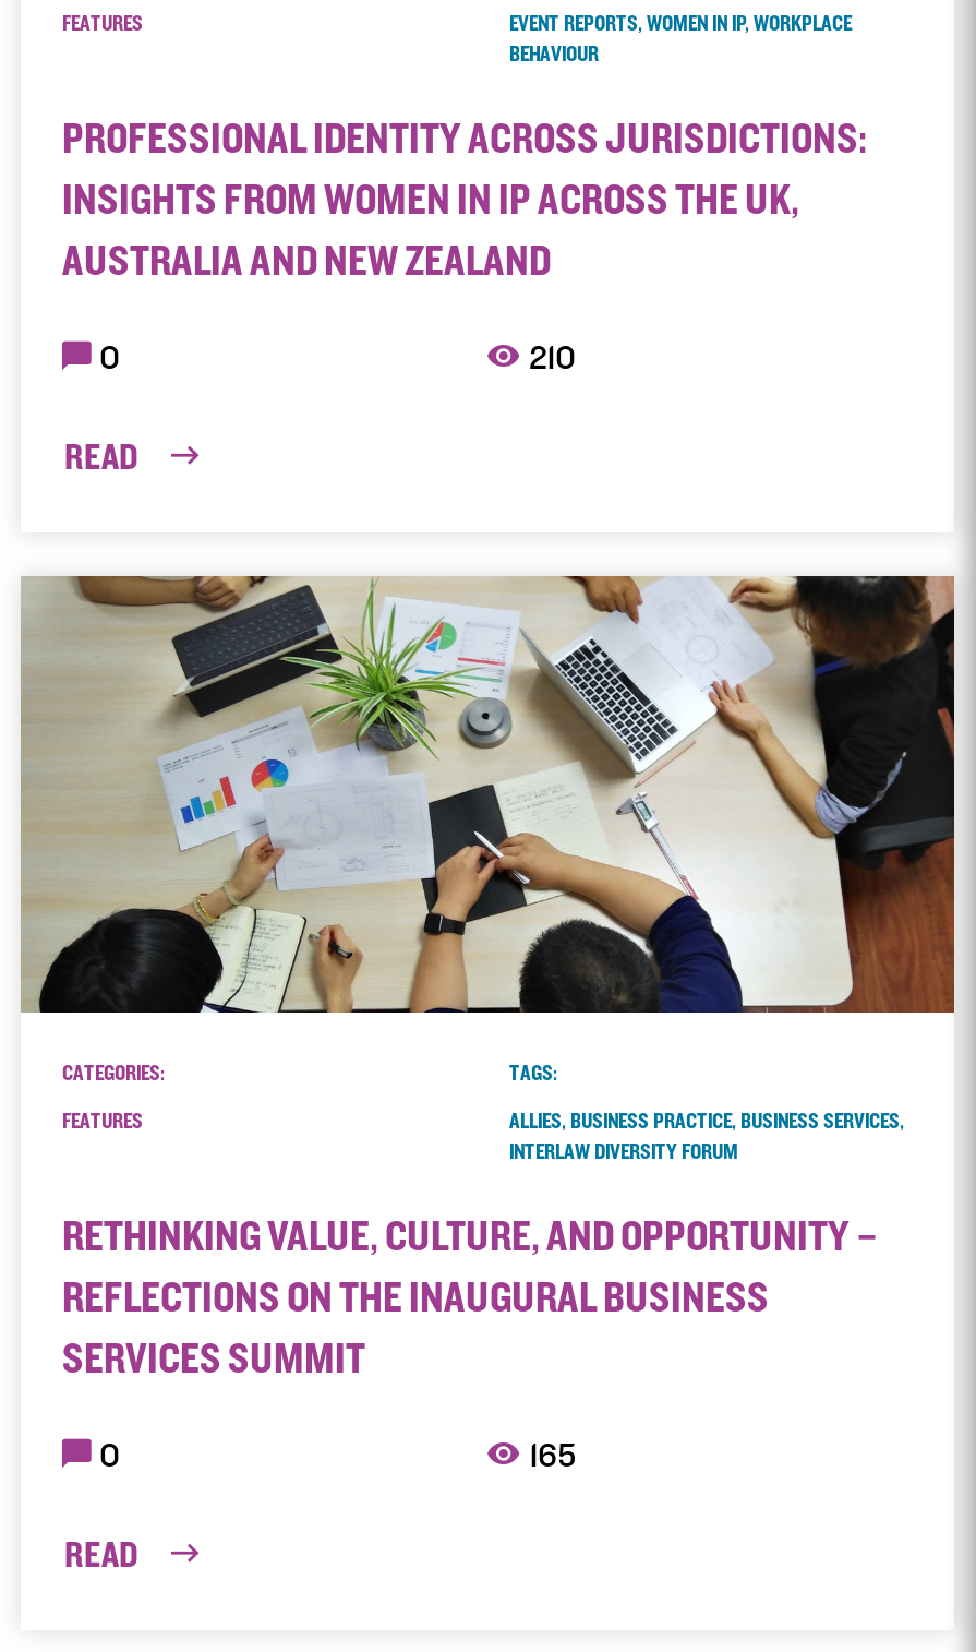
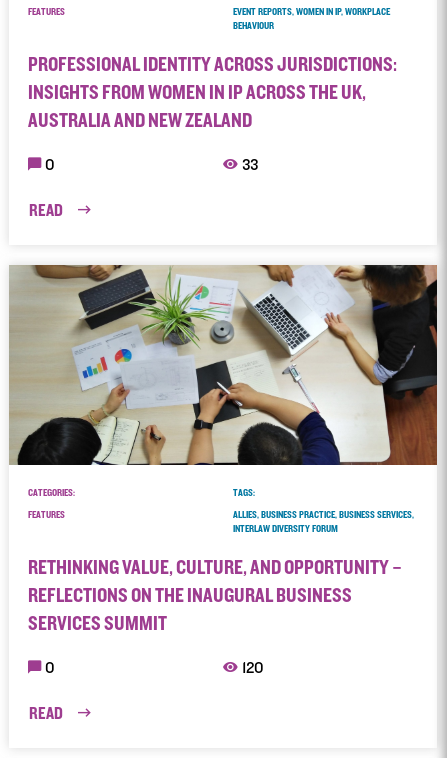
[520,340,577,375] 210 -> [238,157,258,173] 33
[520,1438,577,1473] 165 -> [238,660,264,676] 120

